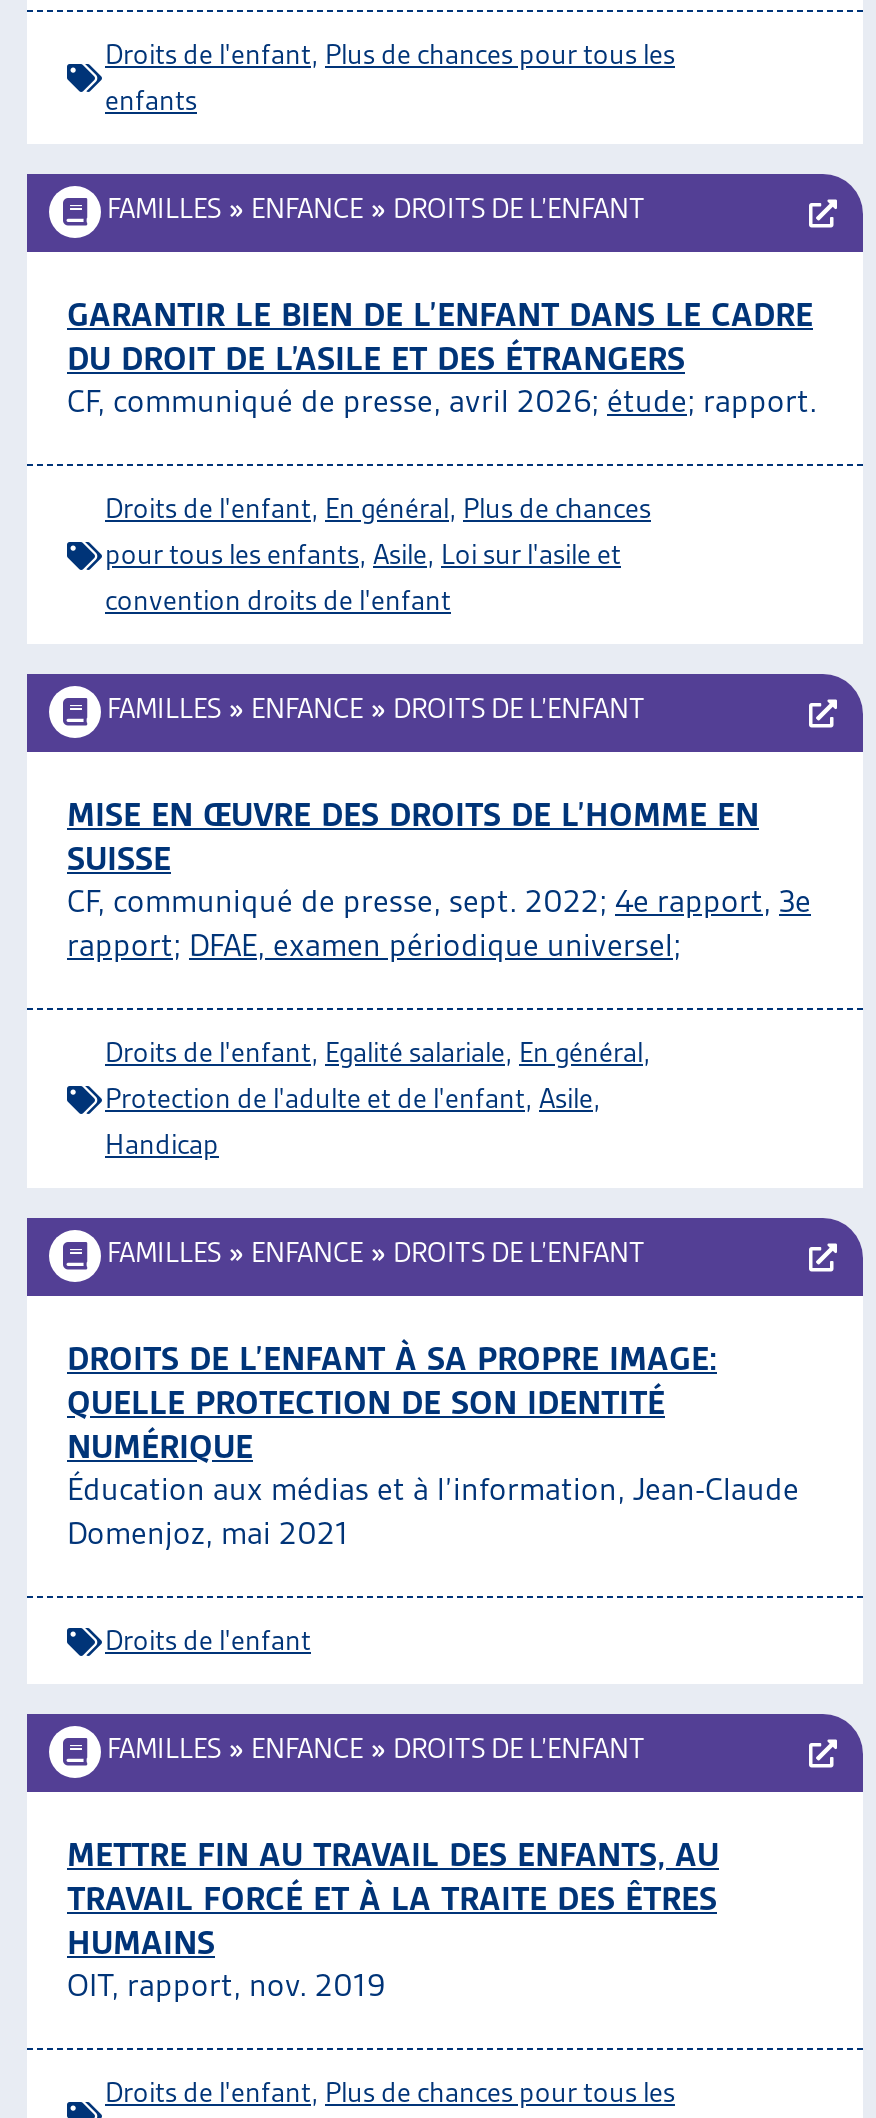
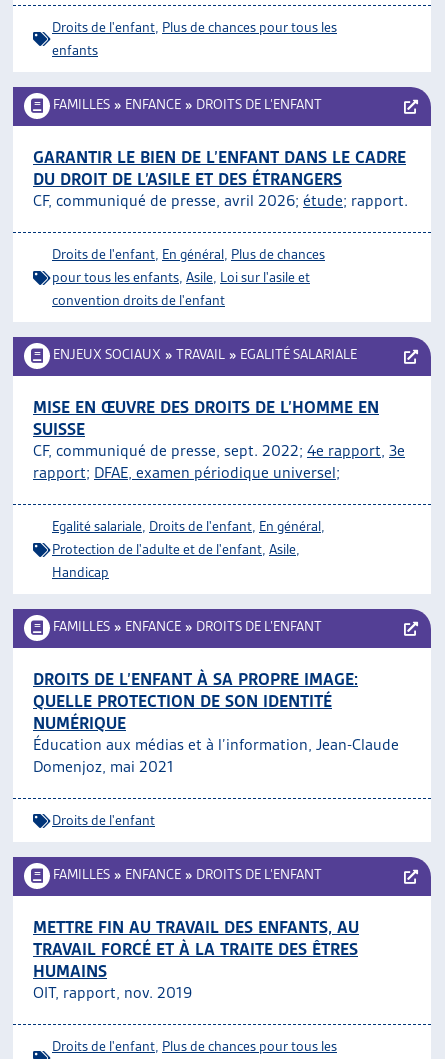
[107,692,645,726] FAMILLES» ENFANCE» DROITS DE L’ENFANT -> [53,346,357,363] ENJEUX SOCIAUX» TRAVAIL» EGALITÉ SALARIALE
[105,1036,651,1068] Droits de l'enfant, Egalité salariale, En général, -> [52,518,325,534] Egalité salariale, Droits de l'enfant, En général,

